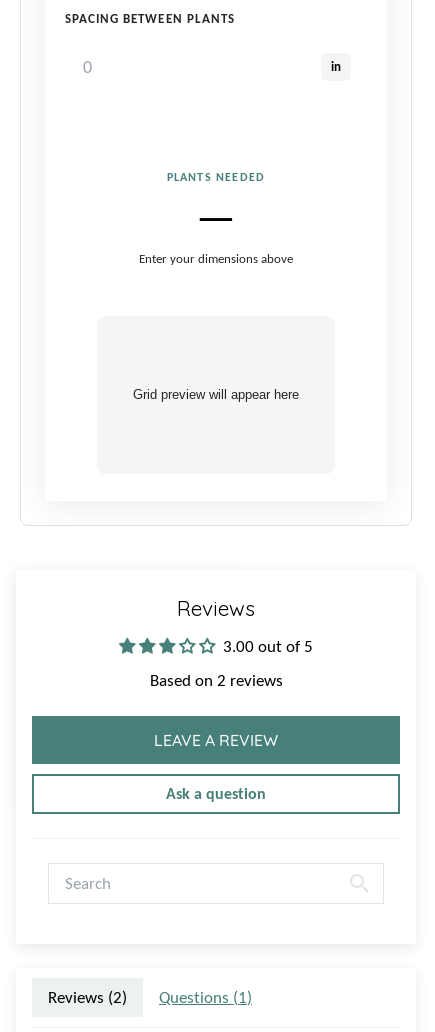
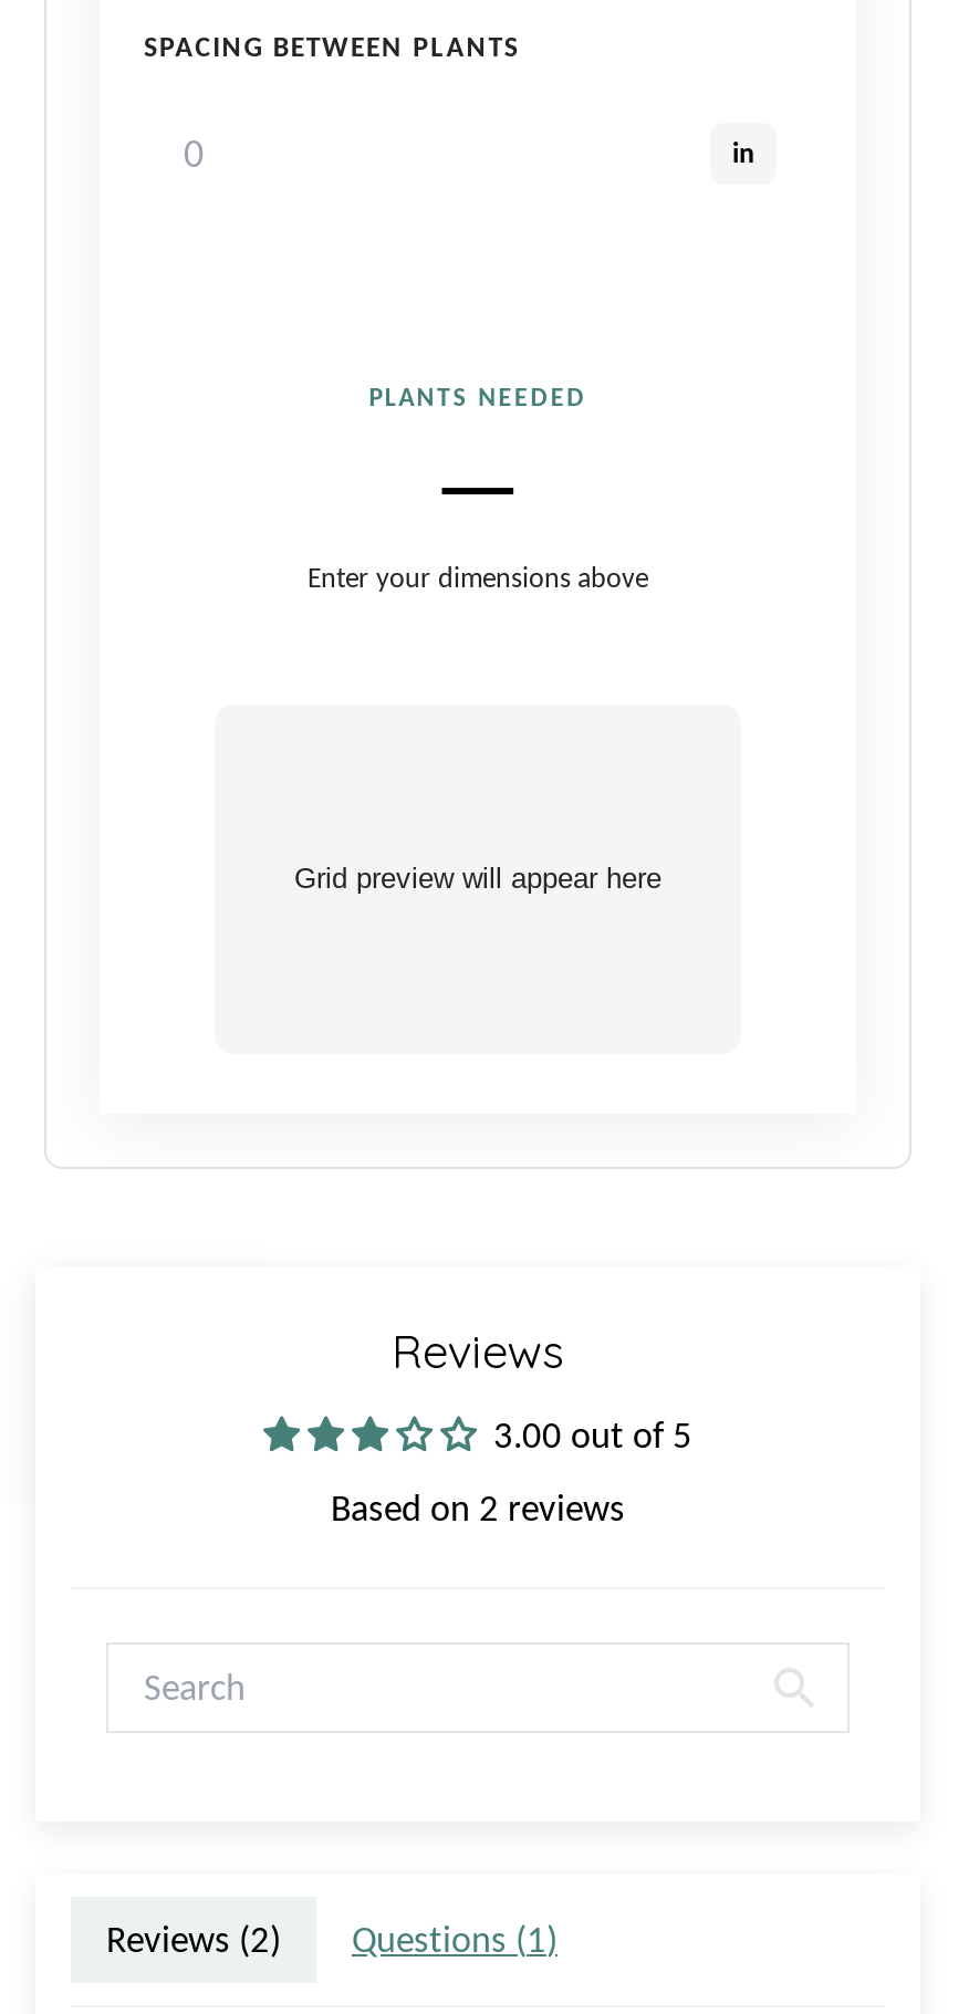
[154,730,278,803] LEAVE A REVIEW | Ask a question -> none

